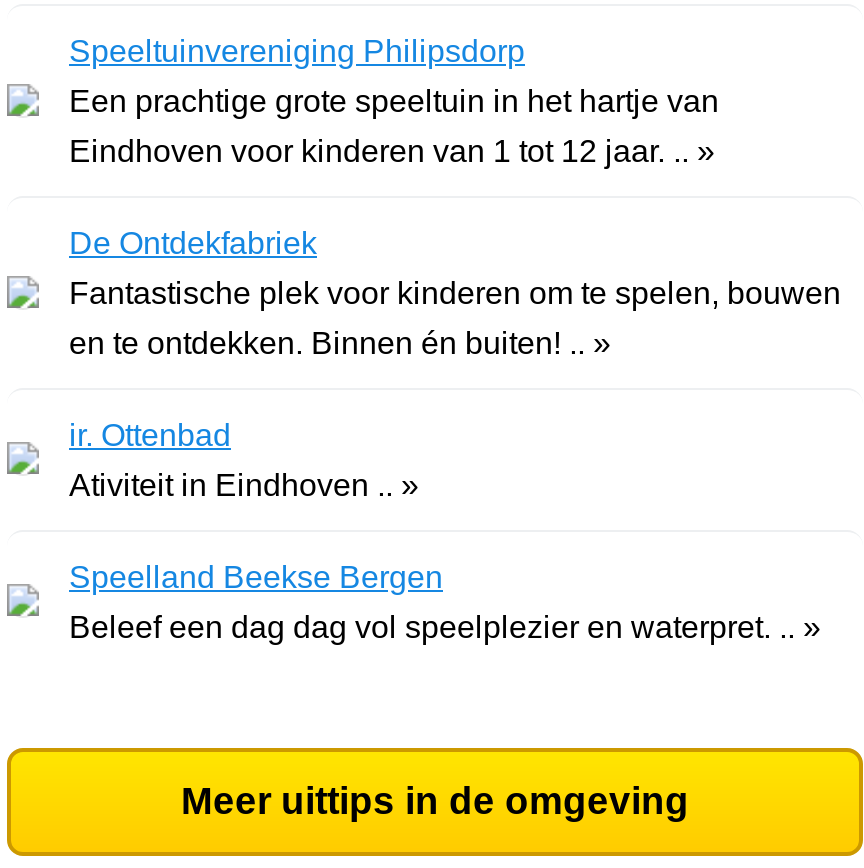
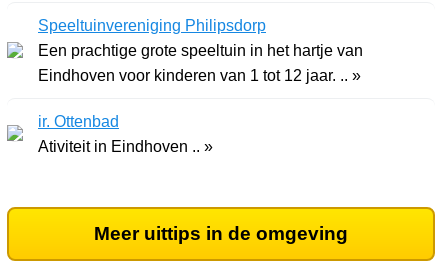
[69,226,841,360] De Ontdekfabriek | Fantastische plek voor kinderen om te spelen, bouwen | en te ontdekken. Binnen én buiten! .. » -> none
[69,560,821,644] Speelland Beekse Bergen | Beleef een dag dag vol speelplezier en waterpret. .. » -> none

